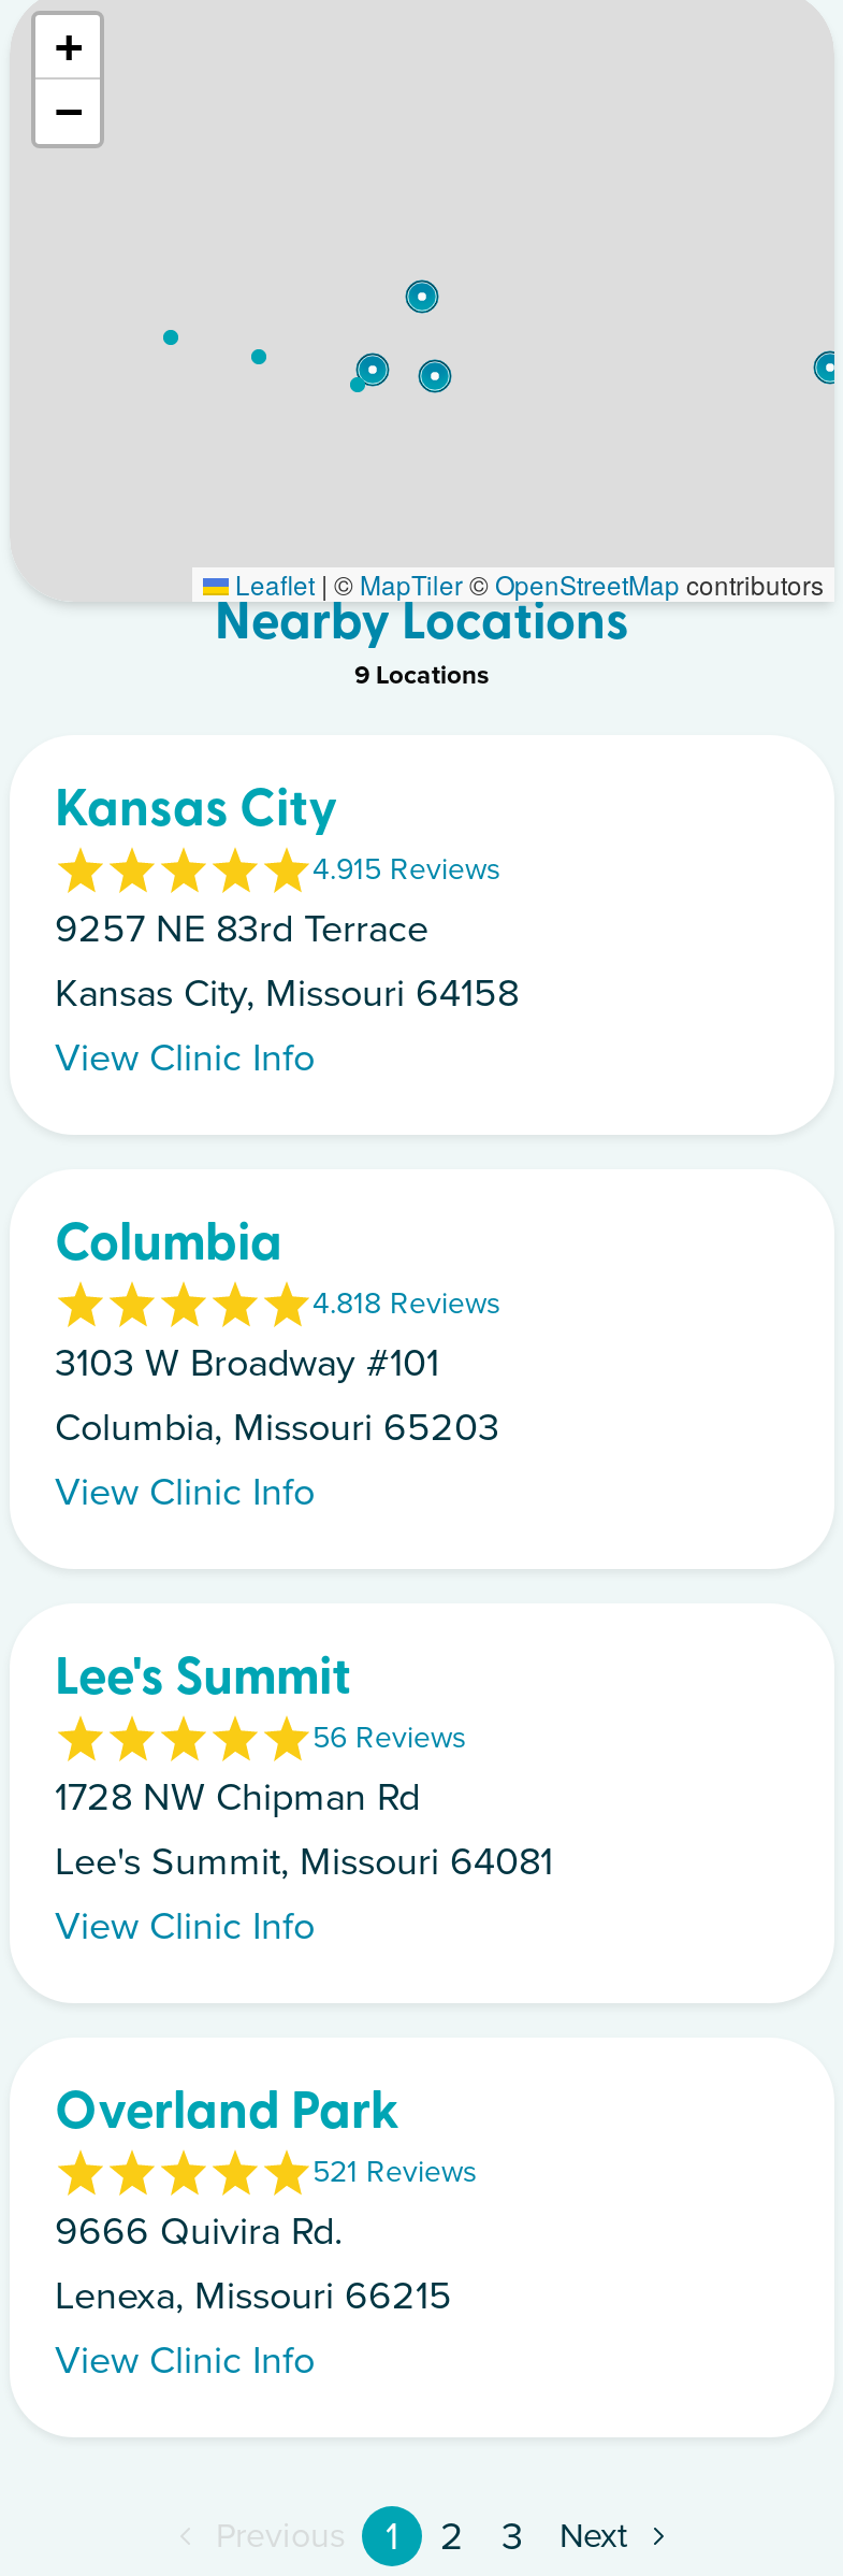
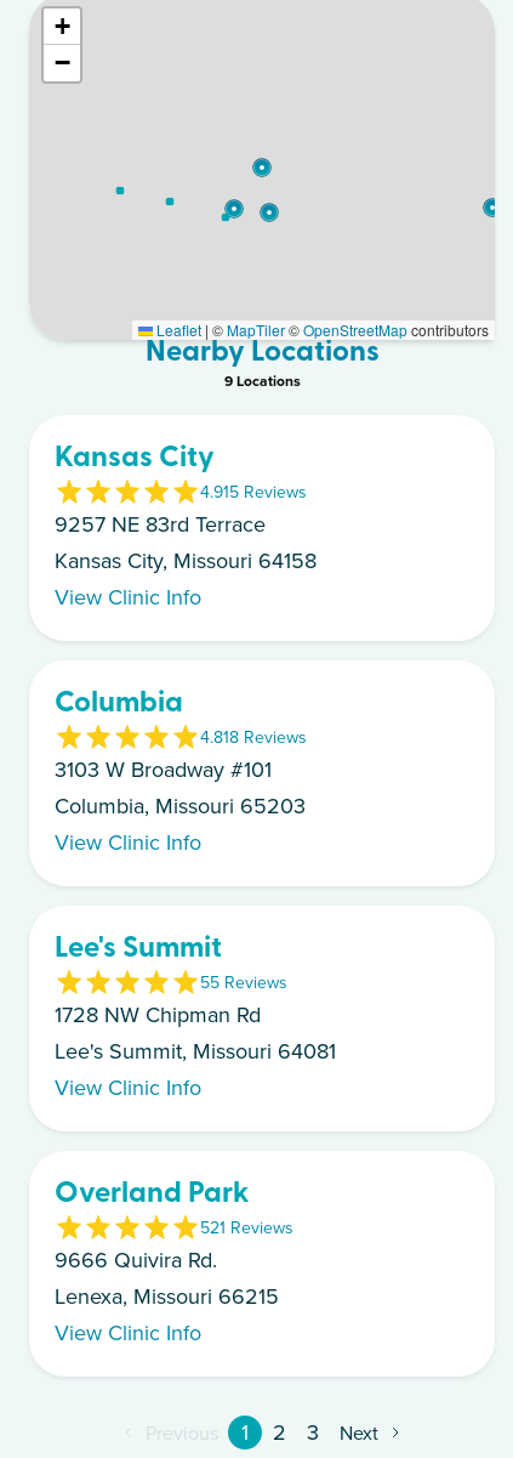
[313,1715,467,1760] 56 Reviews -> [200,970,287,994] 55 Reviews

